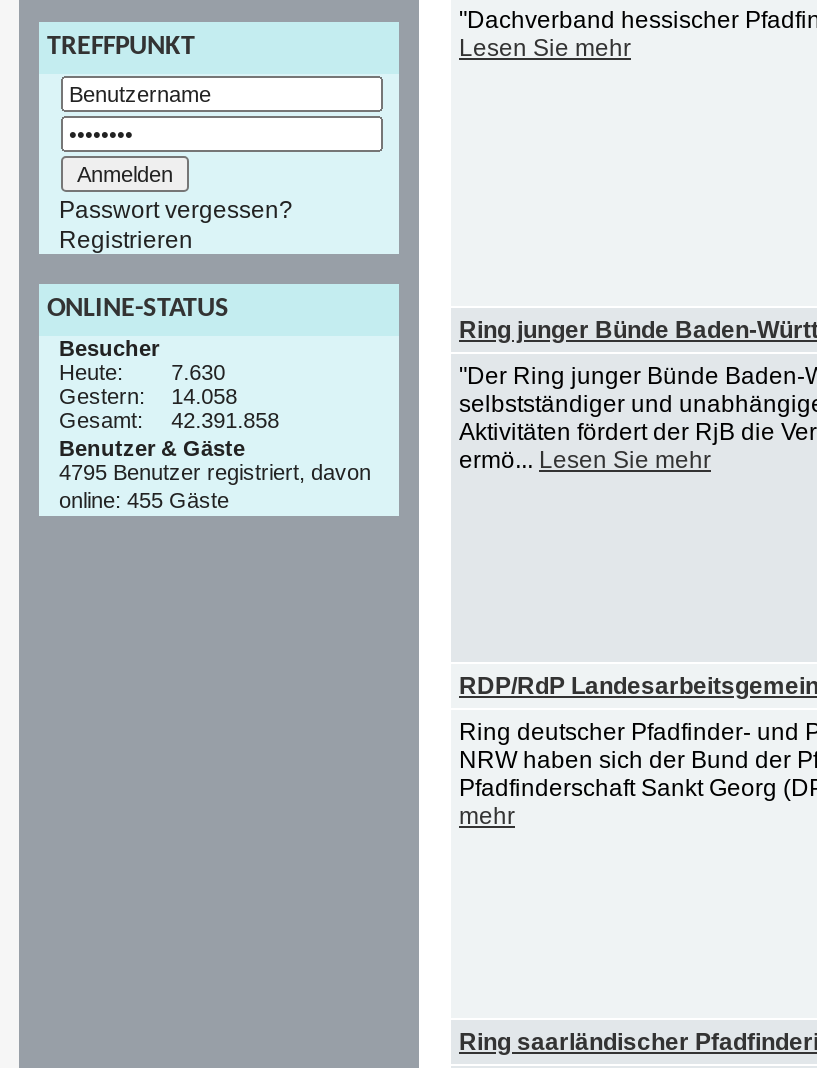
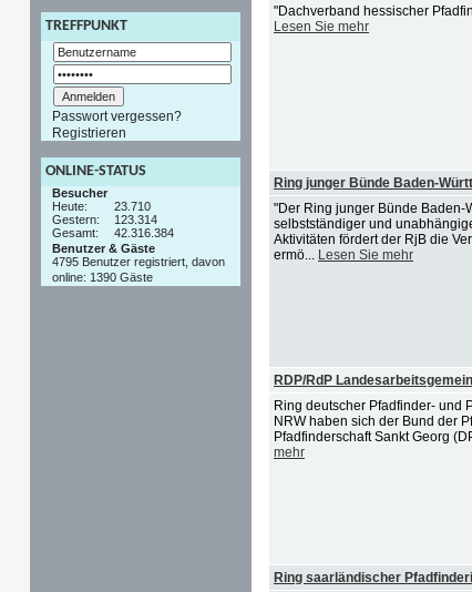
[171,360,225,384] 7.630 -> [114,199,151,213] 23.710
[59,384,237,408] Gestern: 14.058 -> [52,213,157,226] Gestern: 123.314
[59,408,279,432] Gesamt: 42.391.858 -> [52,226,174,239] Gesamt: 42.316.384
[59,488,229,516] online: 455 Gäste -> [52,270,153,286] online: 1390 Gäste

